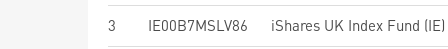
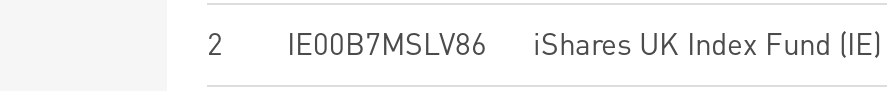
[108,15,116,35] 3 -> [207,23,223,63] 2

